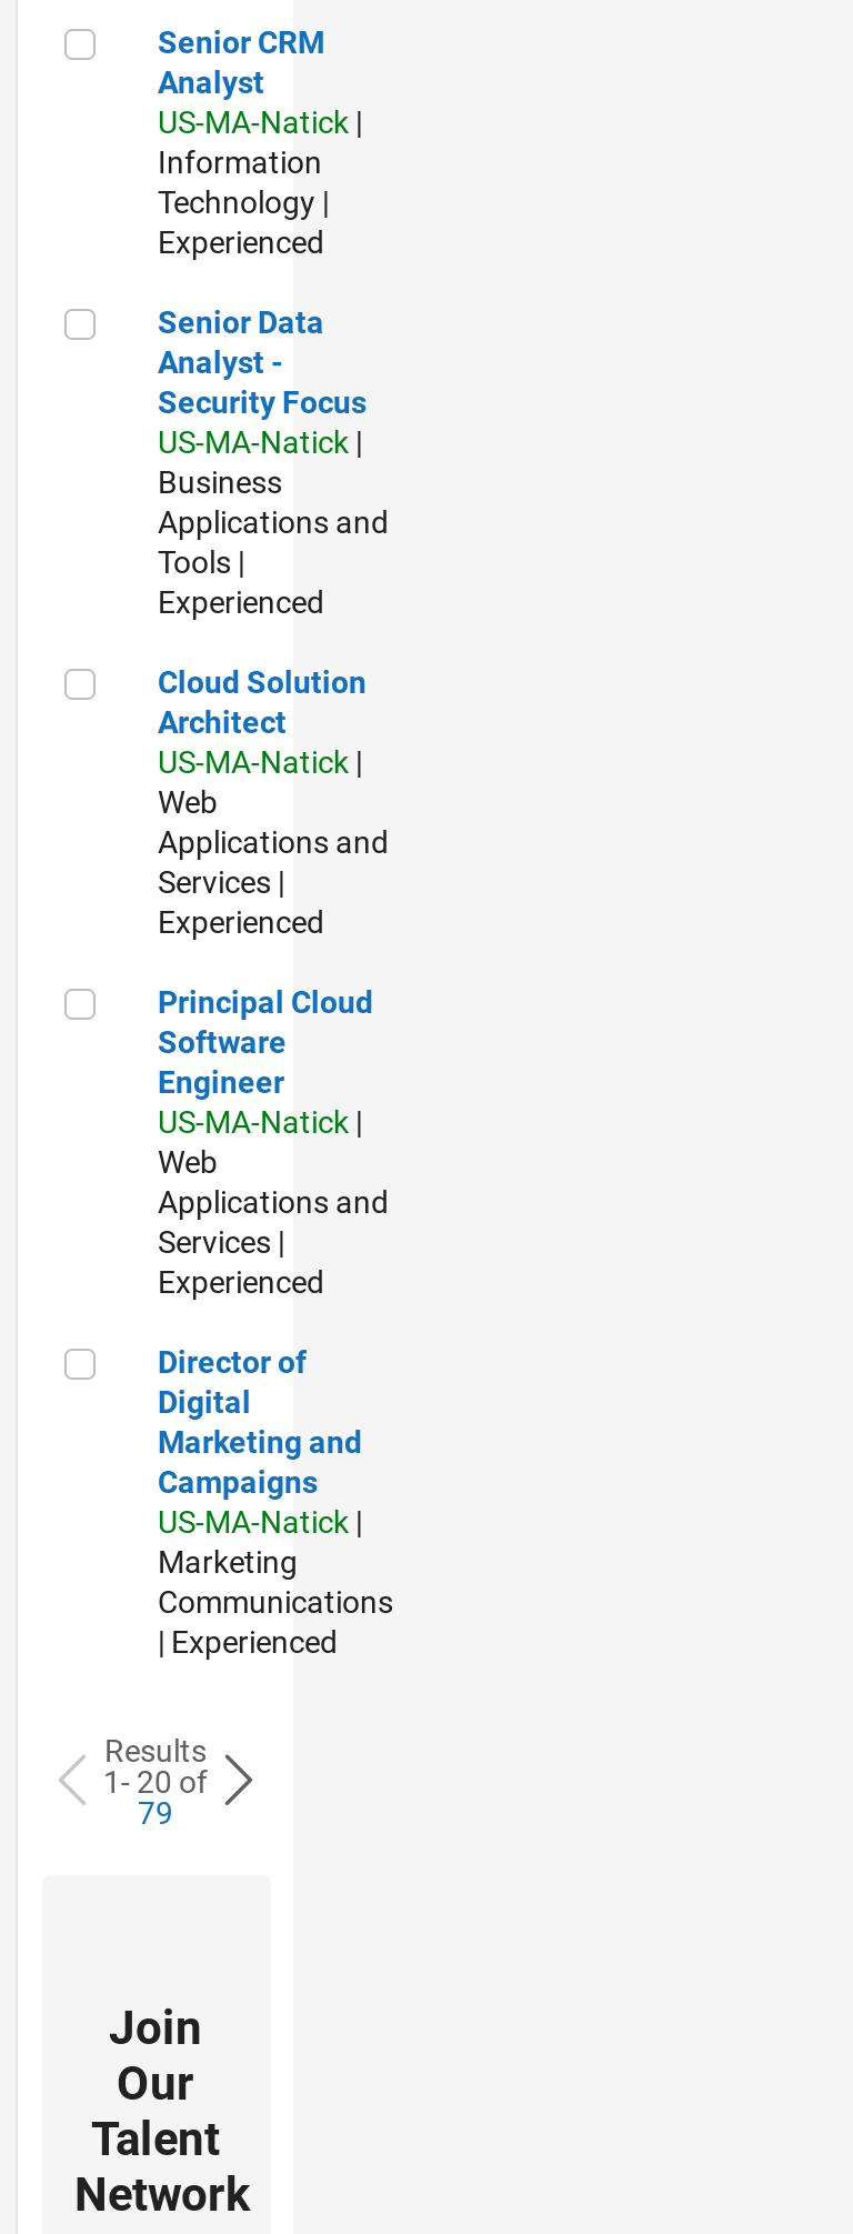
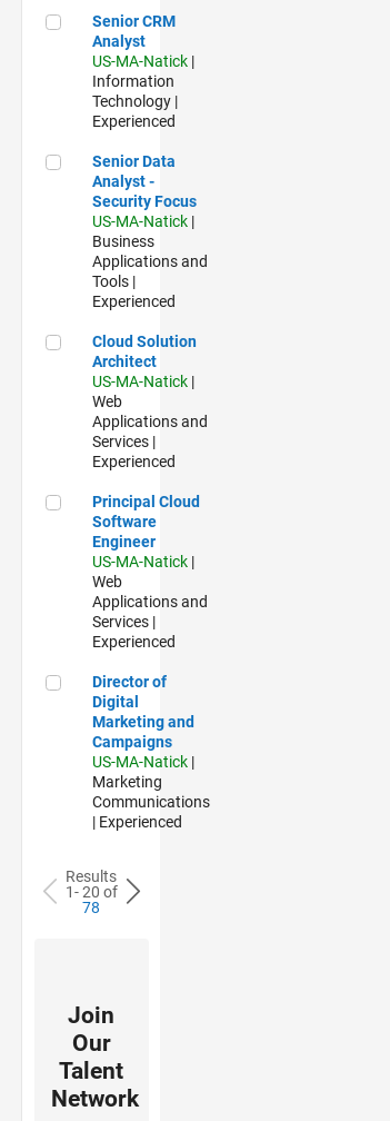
[138,1795,173,1830] 79 -> [82,898,100,916] 78

